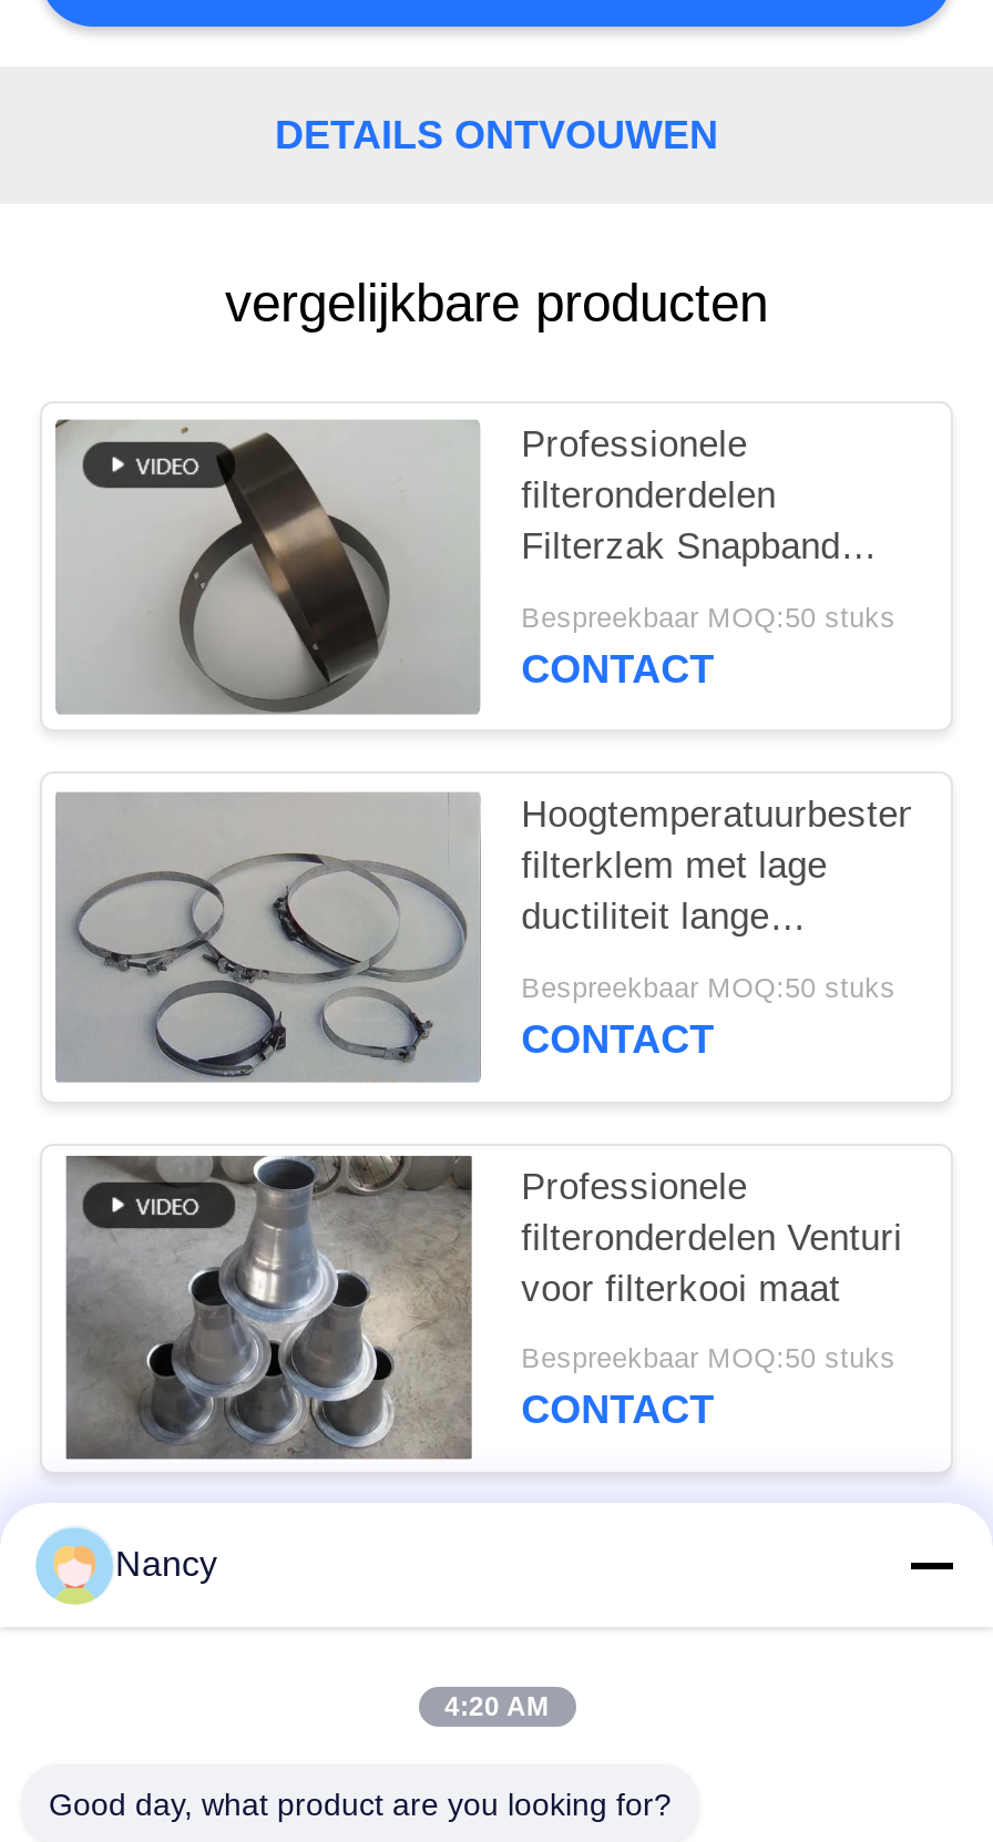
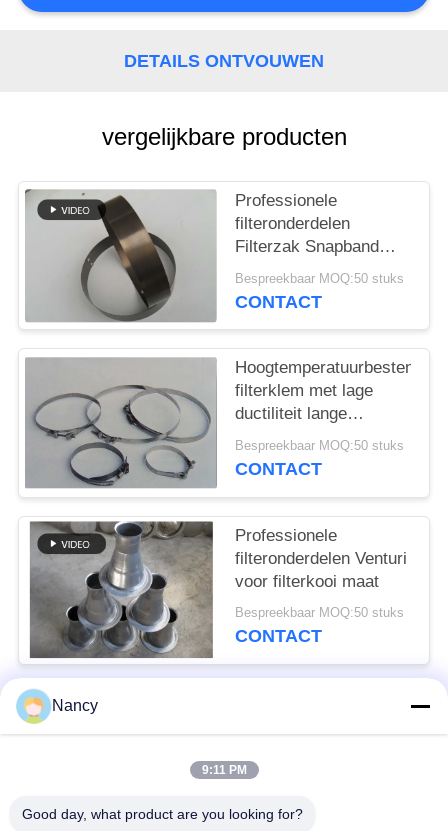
[444,1691,549,1722] 4:20 AM -> [201,763,246,777] 9:11 PM

